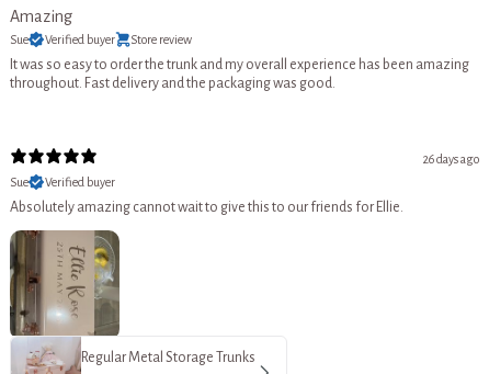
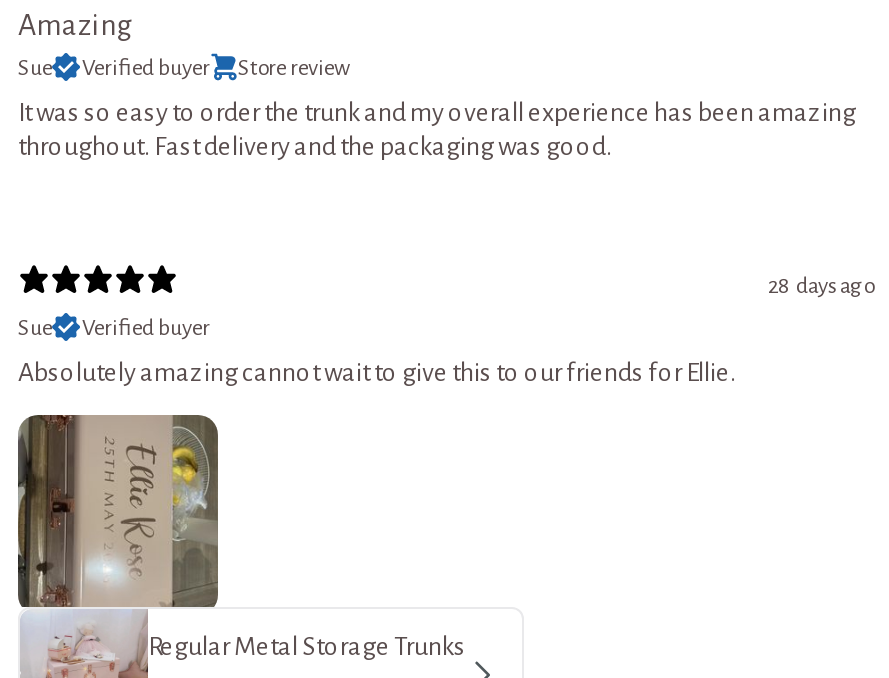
[423,152,479,165] 26 days ago -> [768,273,874,297] 28 days ago

